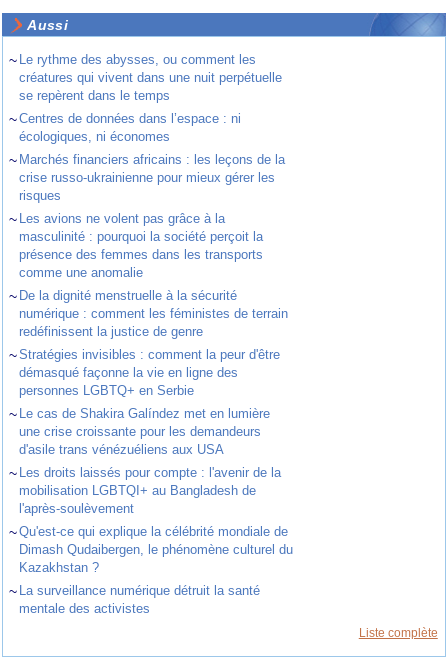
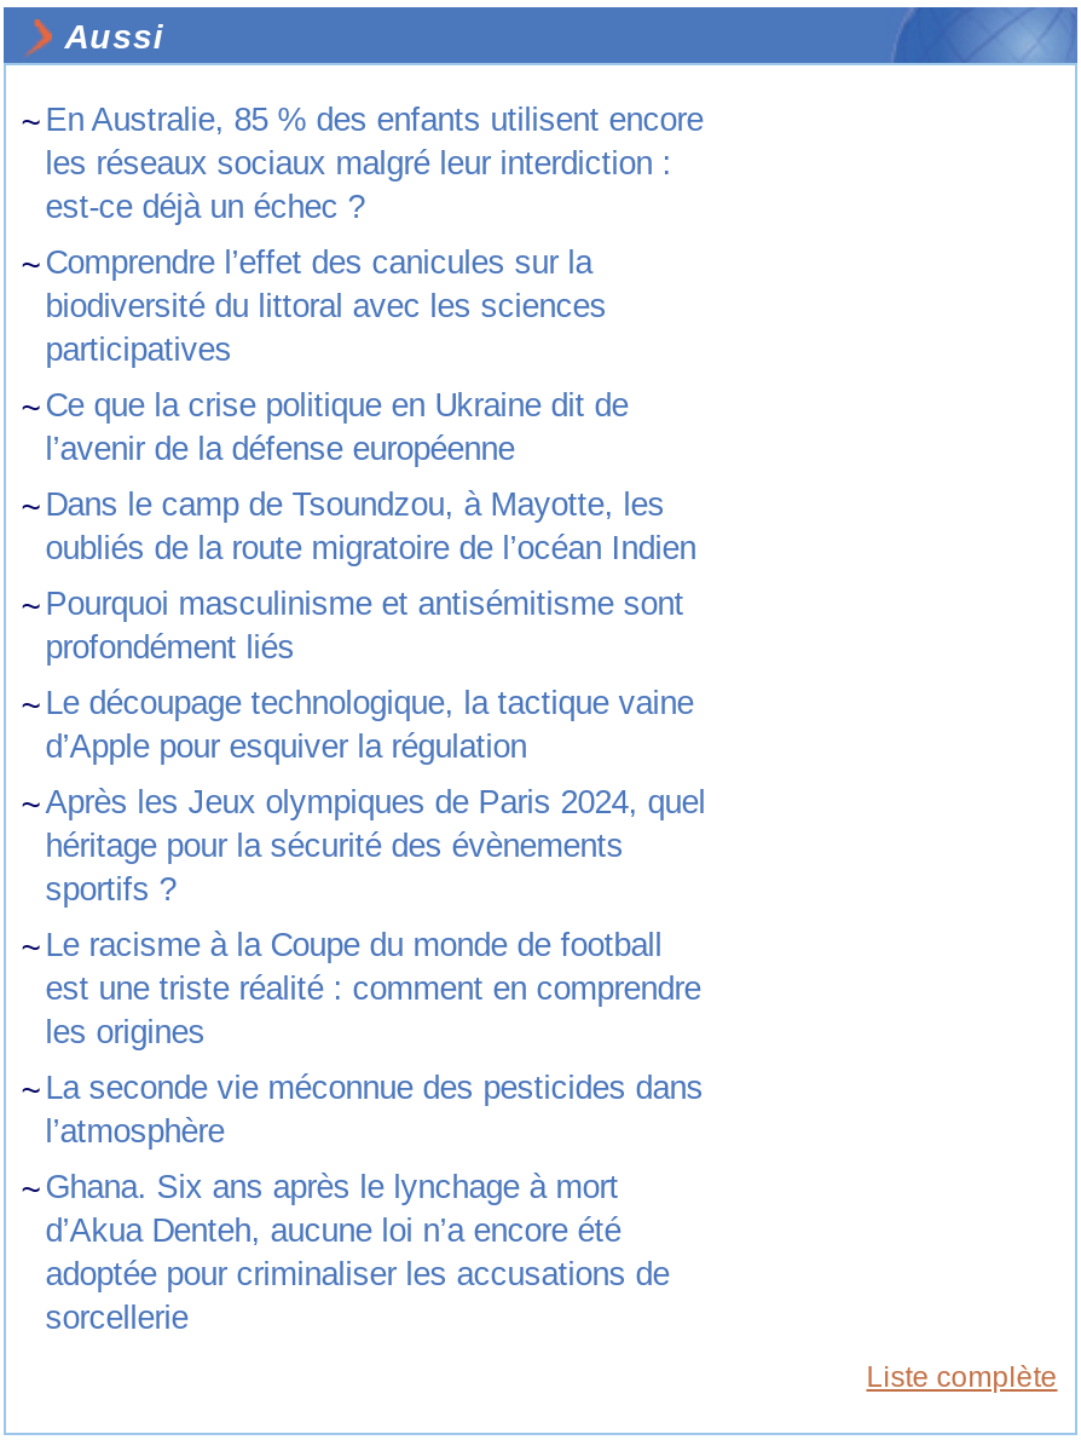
[9,52,282,103] ~ Le rythme des abysses, ou comment les | créatures qui vivent dans une nuit perpétuelle | se repèrent dans le temps -> [21,103,703,226] ~ En Australie, 85 % des enfants utilisent encore | les réseaux sociaux malgré leur interdiction : | est-ce déjà un échec ?
[9,111,241,144] ~ Centres de données dans l’espace : ni | écologiques, ni économes -> [21,246,606,369] ~ Comprendre l’effet des canicules sur la | biodiversité du littoral avec les sciences | participatives
[9,152,285,203] ~ Marchés financiers africains : les leçons de la | crise russo-ukrainienne pour mieux gérer les | risques -> [21,388,628,468] ~ Ce que la crise politique en Ukraine dit de | l’avenir de la défense européenne
[9,211,263,280] ~ Les avions ne volent pas grâce à la | masculinité : pourquoi la société perçoit la | présence des femmes dans les transports | comme une anomalie -> [21,488,696,568] ~ Dans le camp de Tsoundzou, à Mayotte, les | oubliés de la route migratoire de l’océan Indien
[9,288,288,339] ~ De la dignité menstruelle à la sécurité | numérique : comment les féministes de terrain | redéfinissent la justice de genre -> [21,587,684,667] ~ Pourquoi masculinisme et antisémitisme sont | profondément liés
[9,347,280,398] ~ Stratégies invisibles : comment la peur d'être | démasqué façonne la vie en ligne des | personnes LGBTQ+ en Serbie -> [21,686,693,766] ~ Le découpage technologique, la tactique vaine | d’Apple pour esquiver la régulation
[9,406,270,457] ~ Le cas de Shakira Galíndez met en lumière | une crise croissante pour les demandeurs | d'asile trans vénézuéliens aux USA -> [21,785,705,909] ~ Après les Jeux olympiques de Paris 2024, quel | héritage pour la sécurité des évènements | sportifs ?
[9,465,281,516] ~ Les droits laissés pour compte : l'avenir de la | mobilisation LGBTQI+ au Bangladesh de | l'après-soulèvement -> [21,928,701,1052] ~ Le racisme à la Coupe du monde de football | est une triste réalité : comment en comprendre | les origines
[9,524,293,575] ~ Qu'est-ce qui explique la célébrité mondiale de | Dimash Qudaibergen, le phénomène culturel du | Kazakhstan ? -> [21,1071,703,1151] ~ La seconde vie méconnue des pesticides dans | l’atmosphère
[9,583,260,616] ~ La surveillance numérique détruit la santé | mentale des activistes -> [21,1170,669,1337] ~ Ghana. Six ans après le lynchage à mort | d’Akua Denteh, aucune loi n’a encore été | adoptée pour criminaliser les accusations de | sorcellerie

